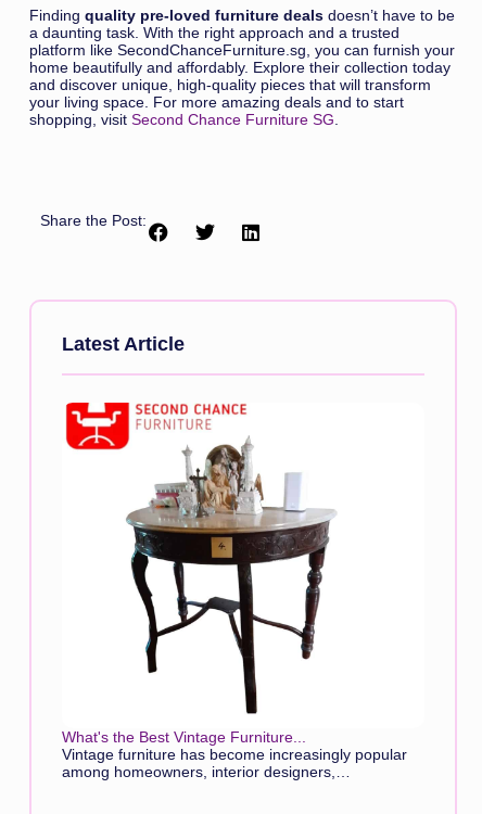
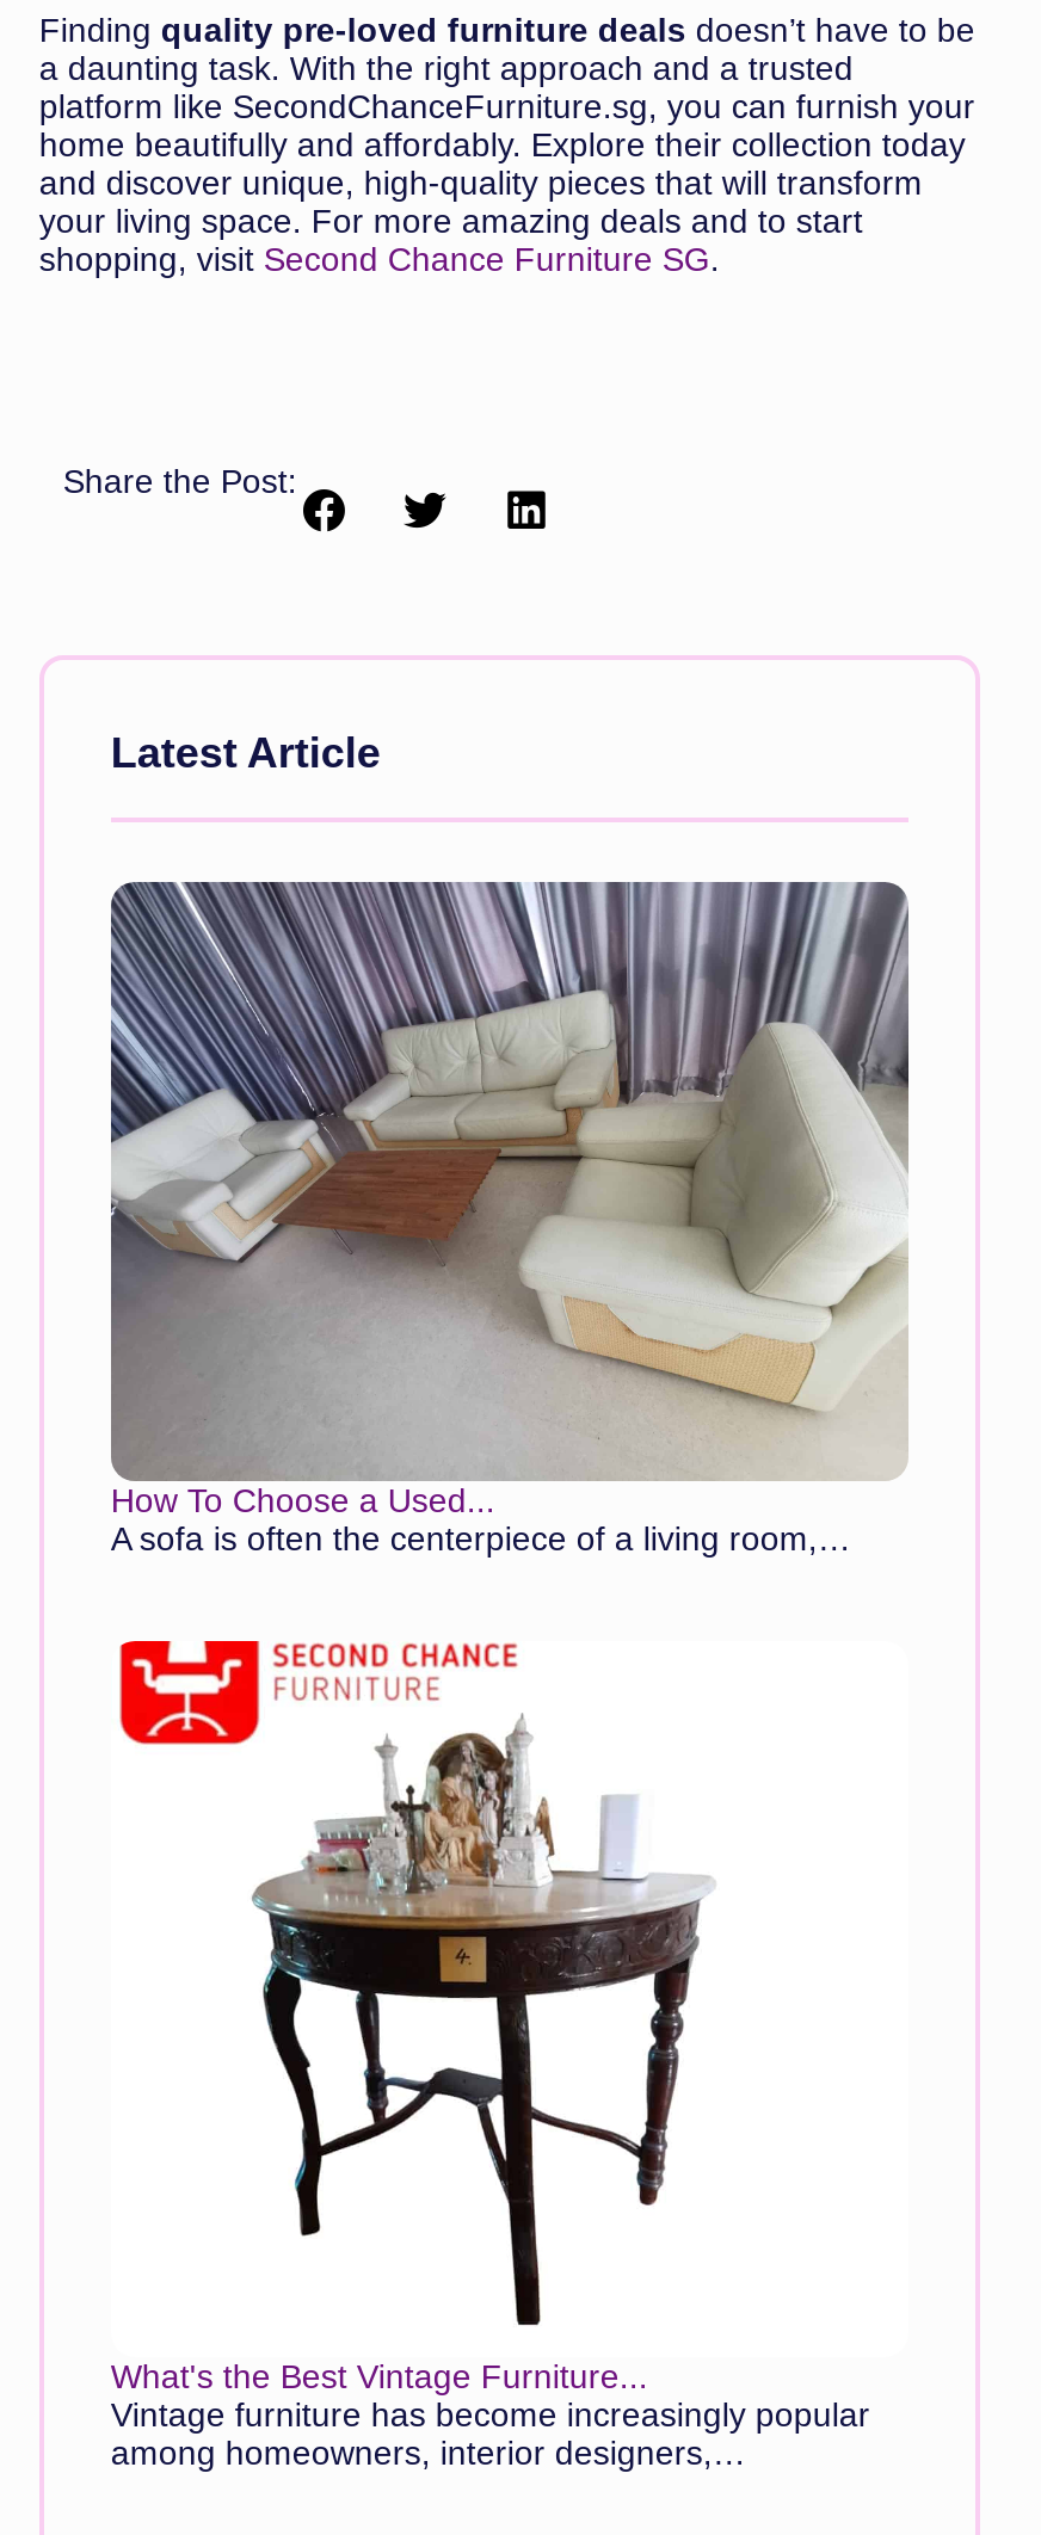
none -> [109,881,911,1557] [image] | How To Choose a Used... | A sofa is often the centerpiece of a living room,…

